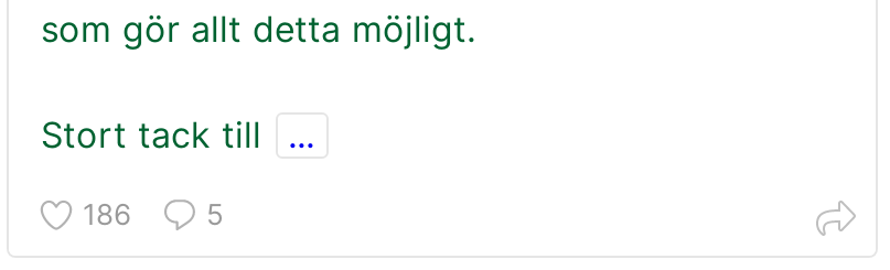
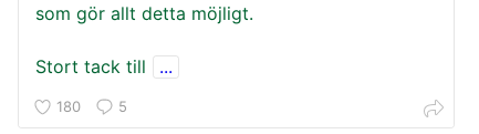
[83,195,131,230] 186 -> [56,98,80,116] 180

